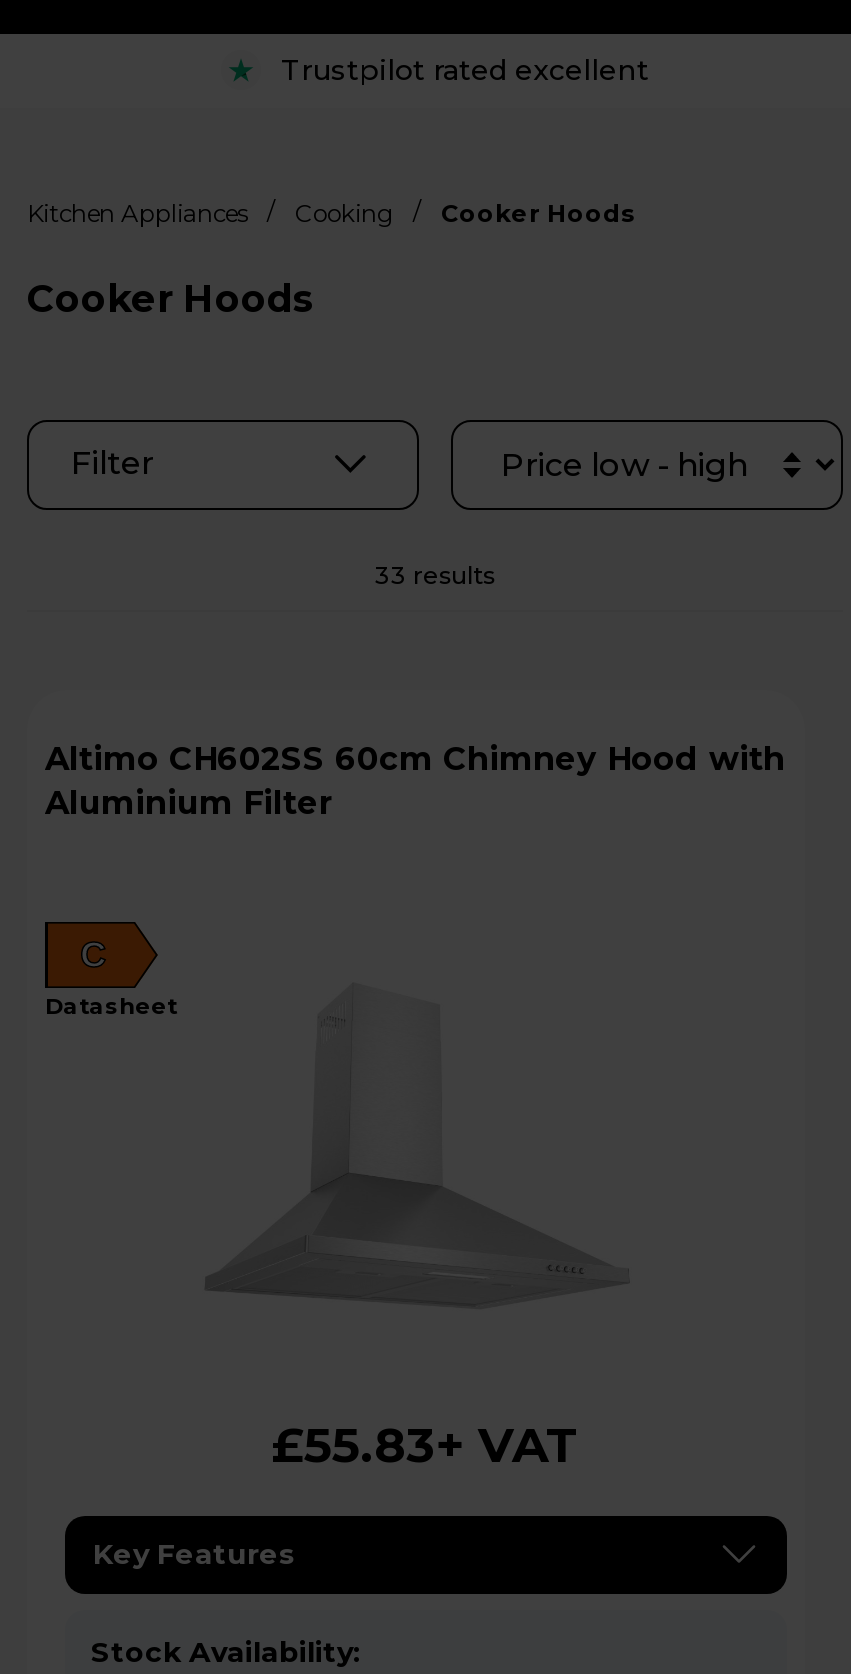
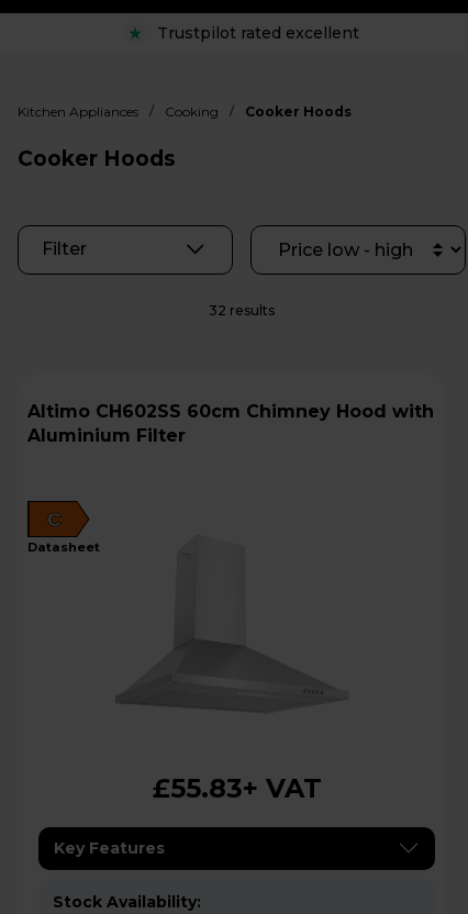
[375,560,495,590] 33 results -> [209,302,275,318] 32 results

